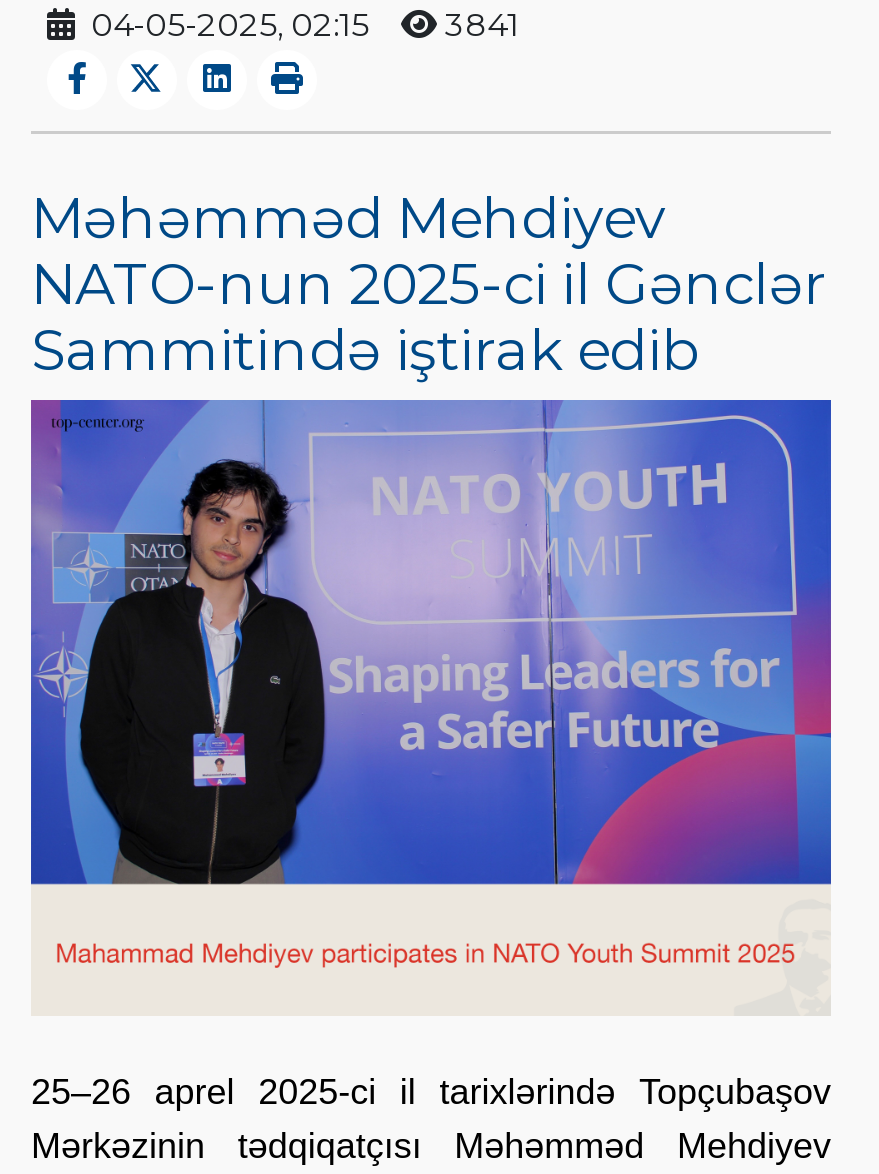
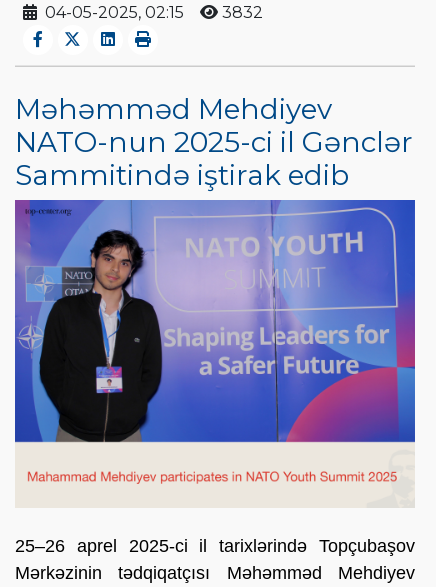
[91,6,519,44] 04-05-2025, 02:15 3841 -> [45,3,263,22] 04-05-2025, 02:15 3832

